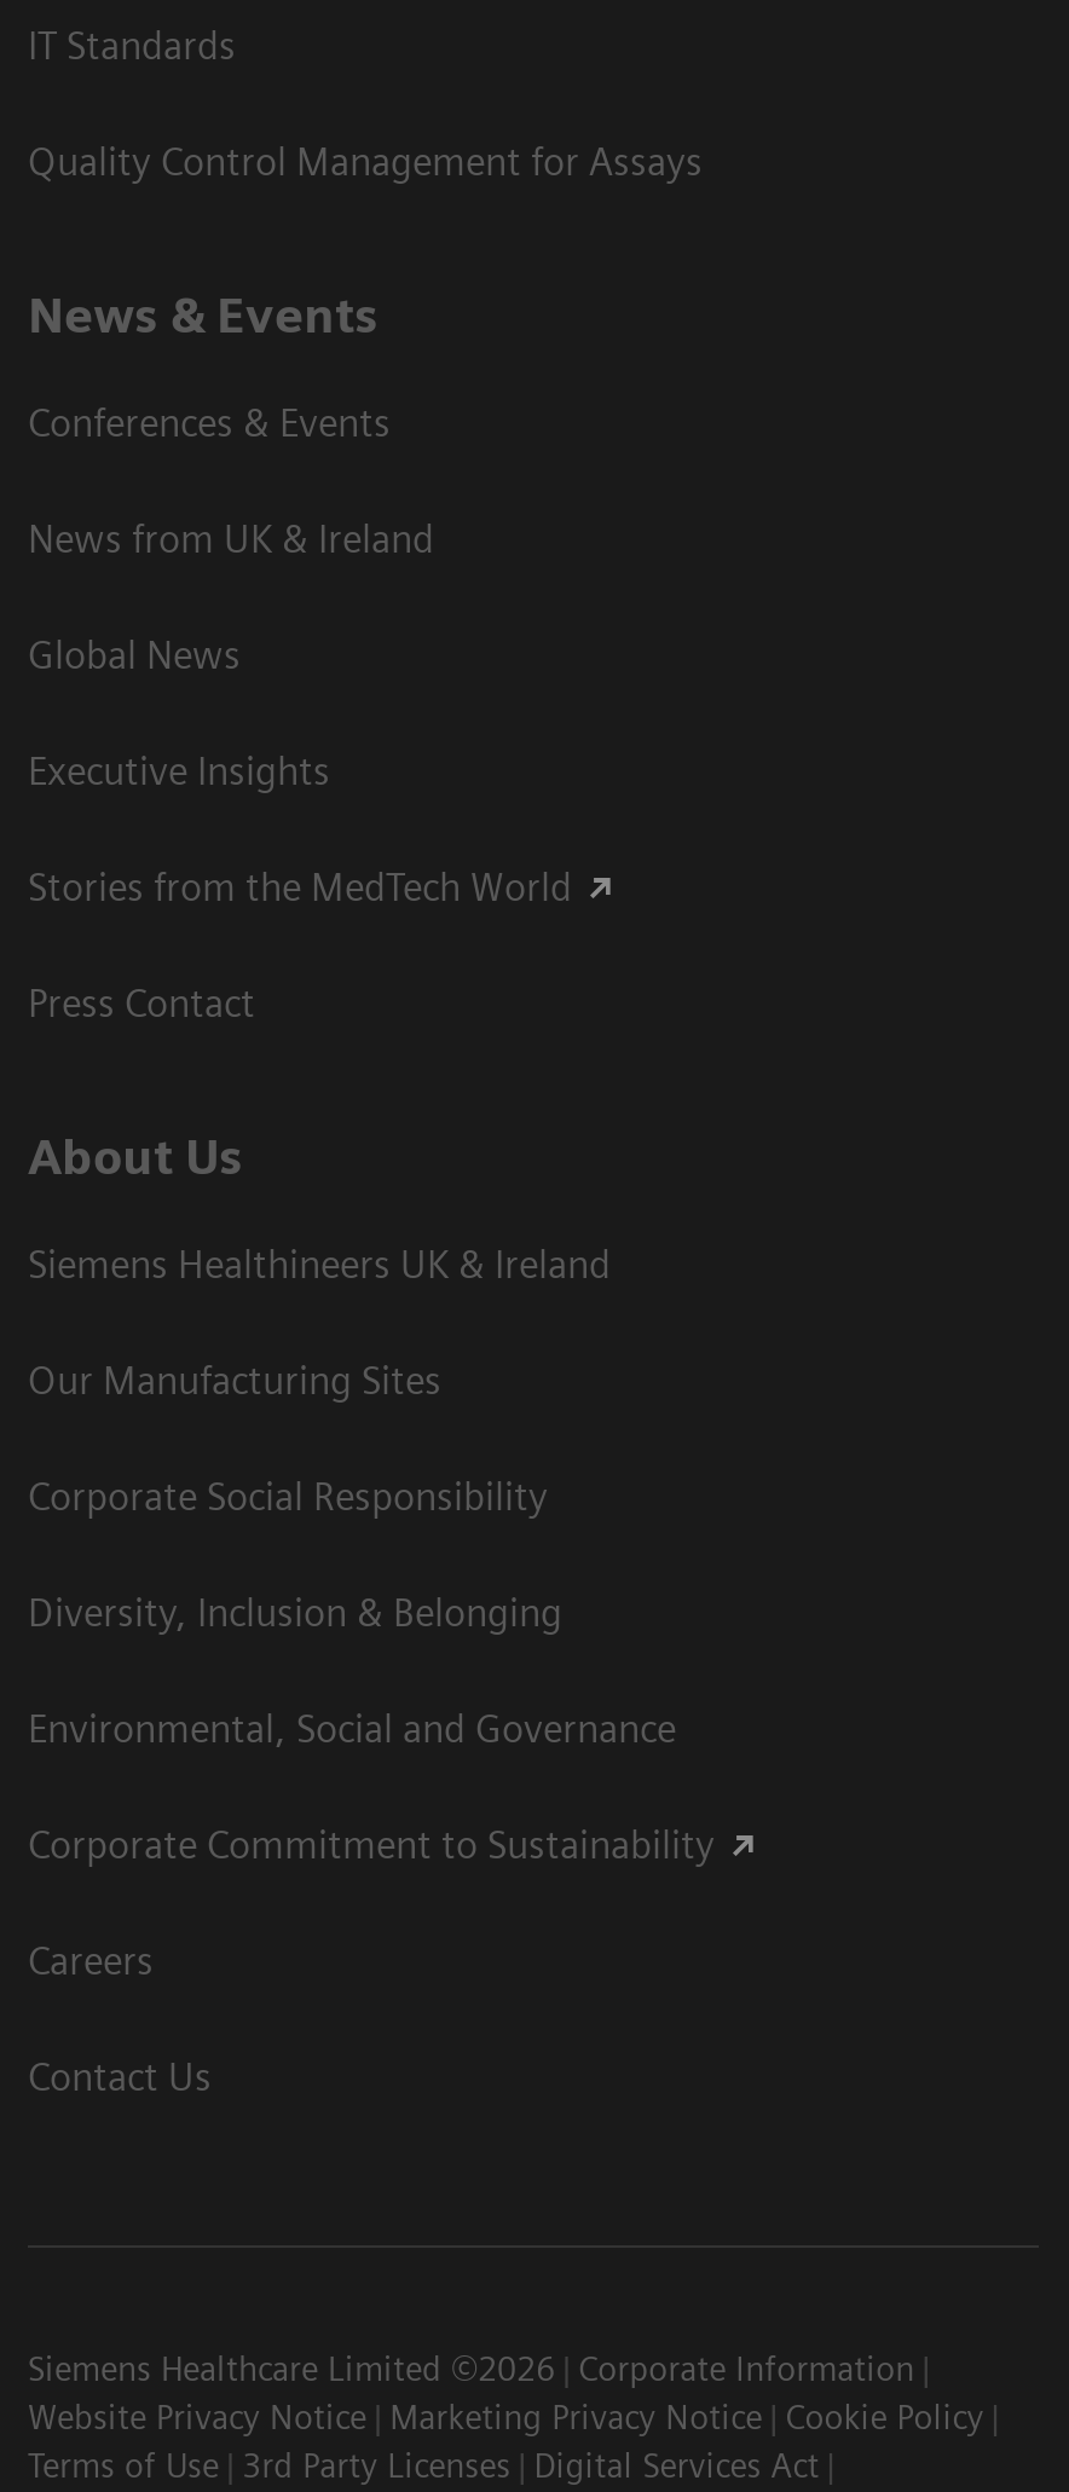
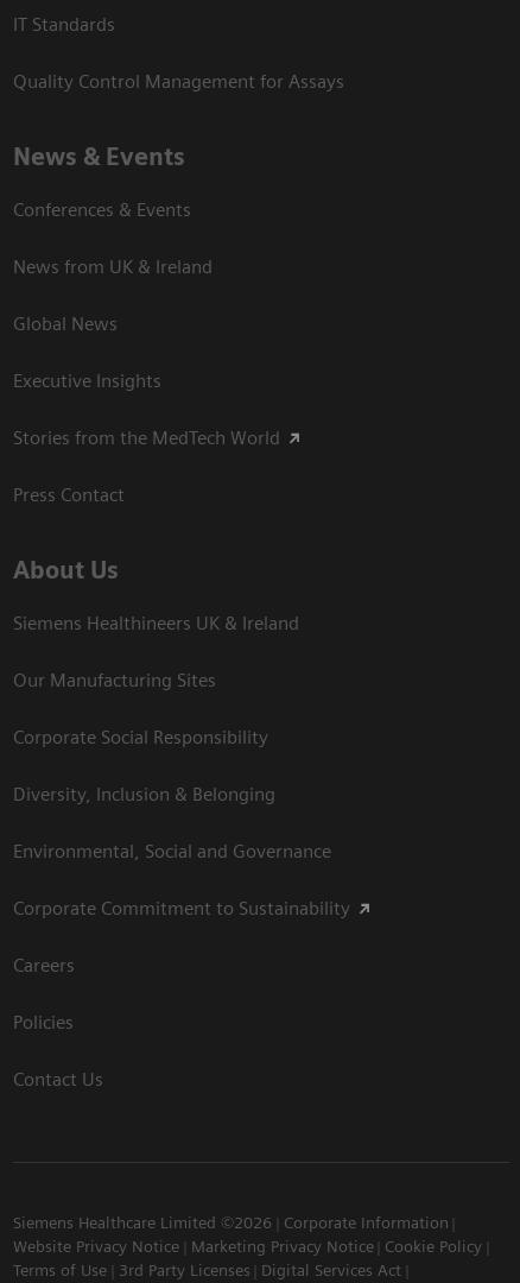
none -> [13,1011,74,1034] Policies

